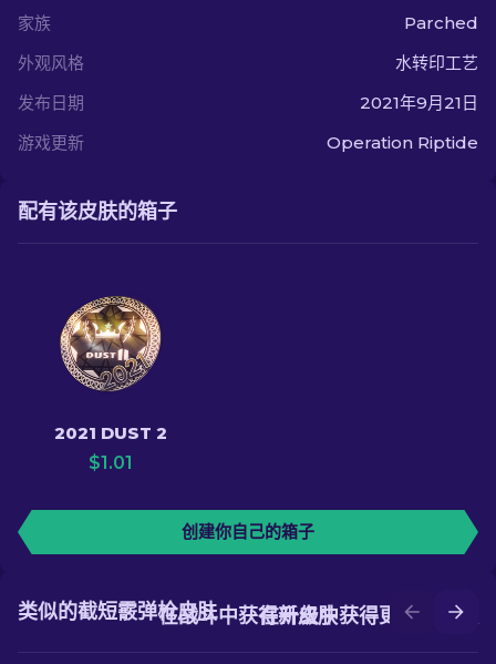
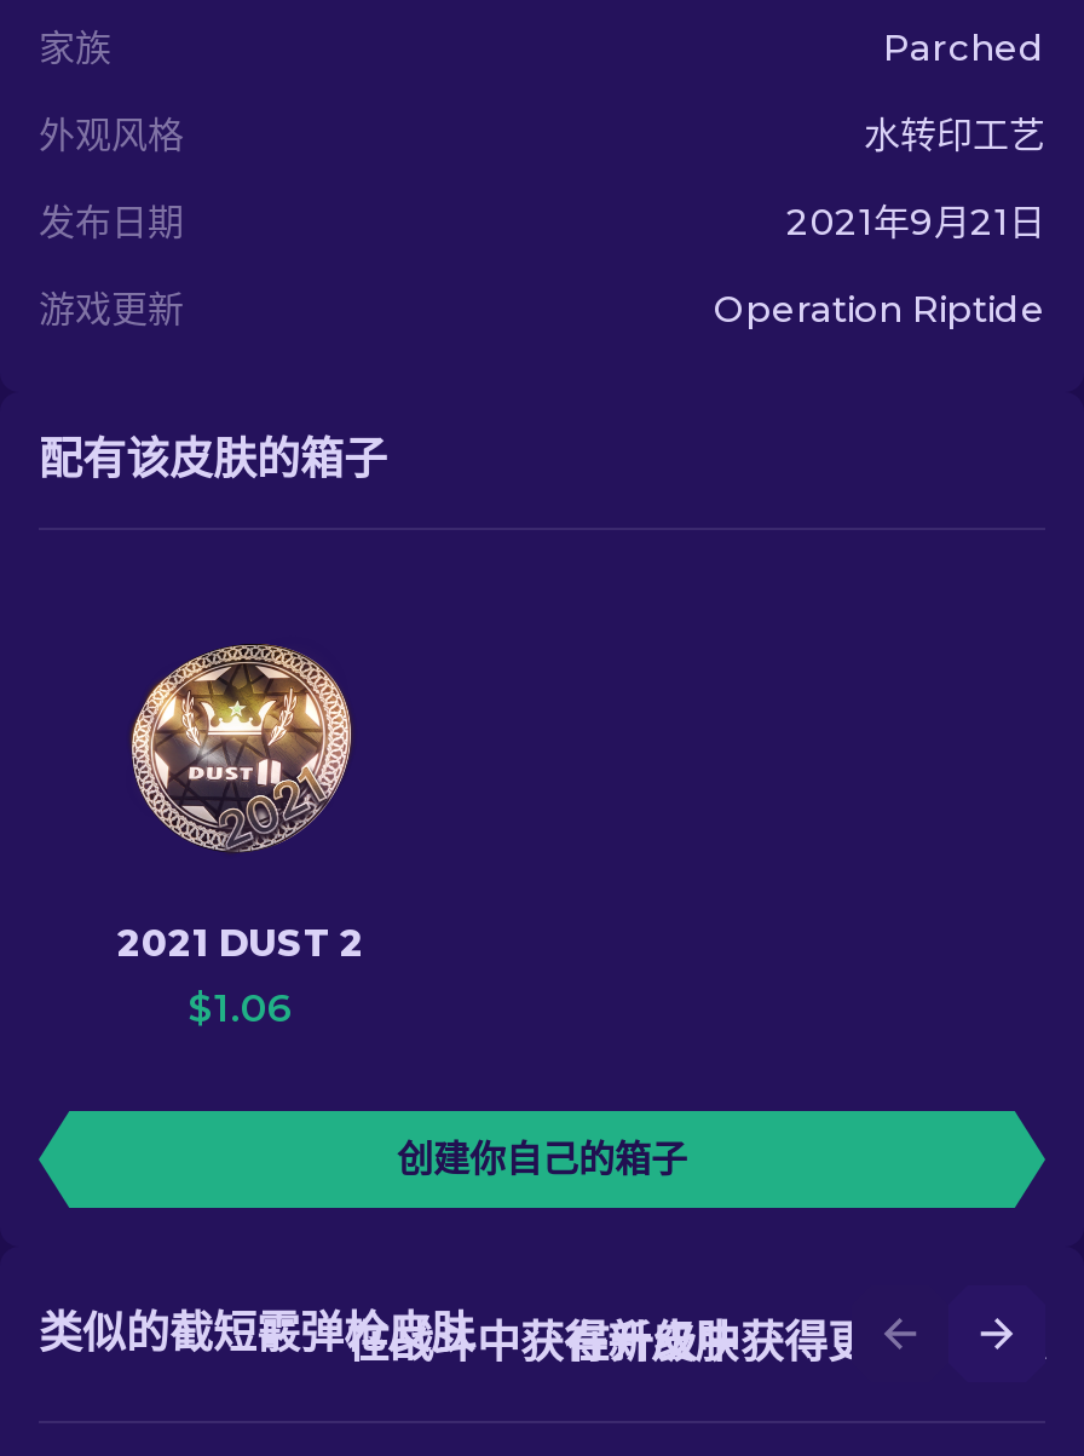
[88,452,132,473] $1.01 -> [188,985,294,1031] $1.06

